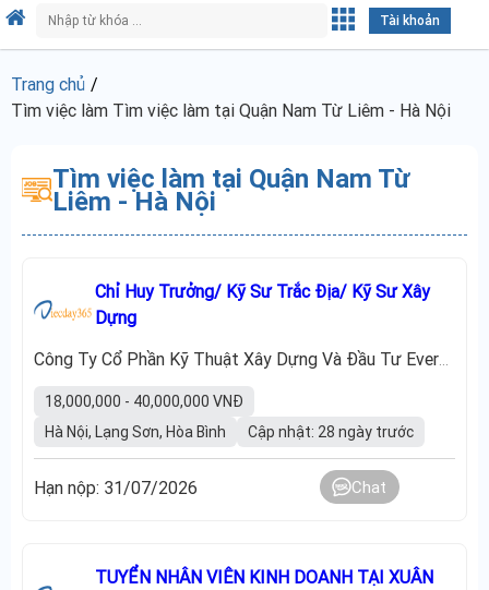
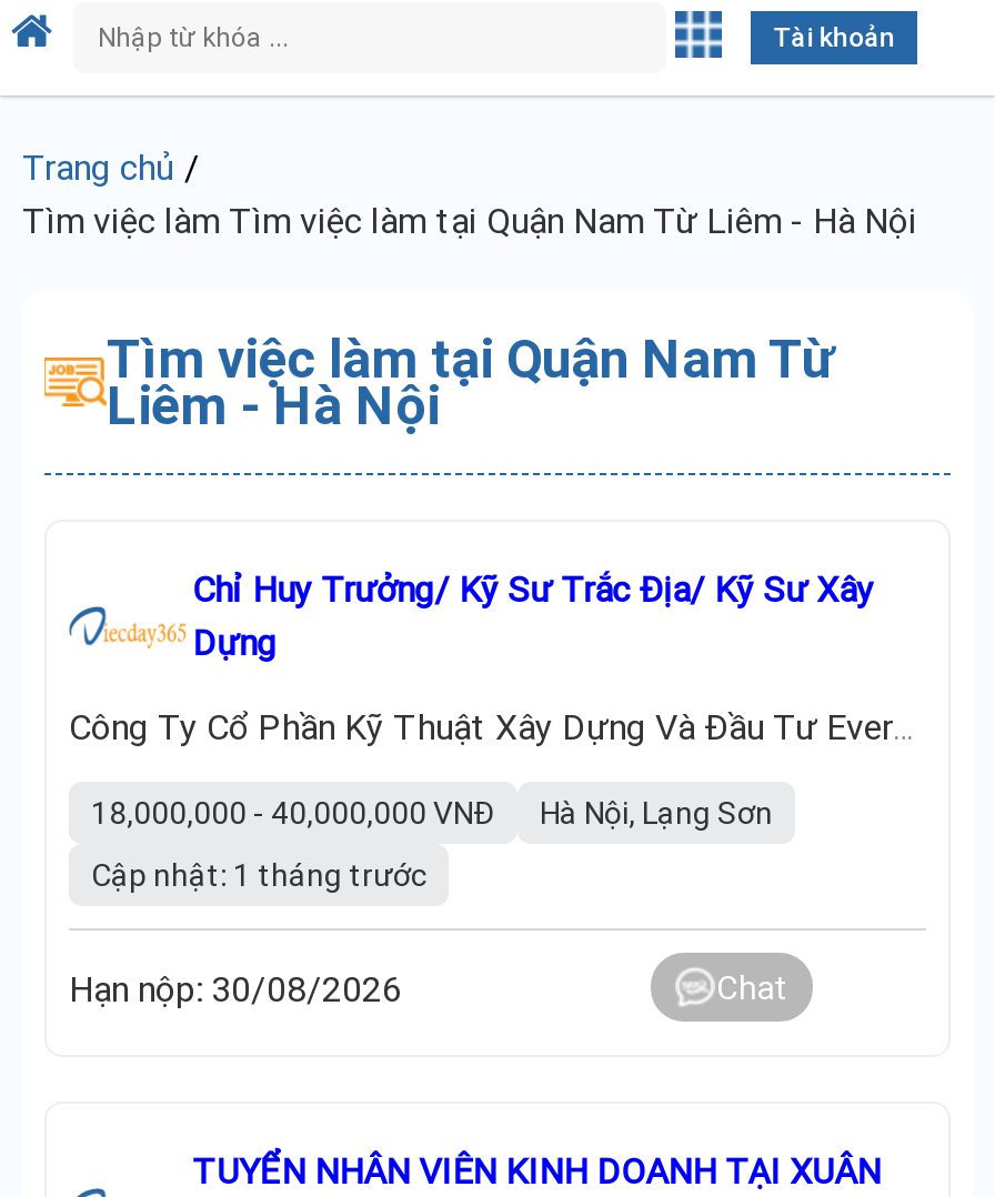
[34,422,414,498] Hà Nội, Lạng Sơn, Hòa Bình | Cập nhật: 28 ngày trước | Hạn nộp: 31/07/2026 -> [69,793,773,1009] Hà Nội, Lạng Sơn | Cập nhật: 1 tháng trước | Hạn nộp: 30/08/2026

